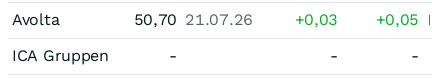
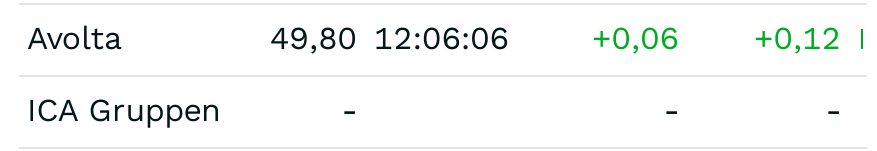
[133,10,253,29] 50,70 21.07.26 -> [270,19,509,57] 49,80 12:06:06
[294,10,338,29] +0,03 -> [592,19,679,57] +0,06
[375,10,419,29] +0,05 -> [754,19,841,57] +0,12

